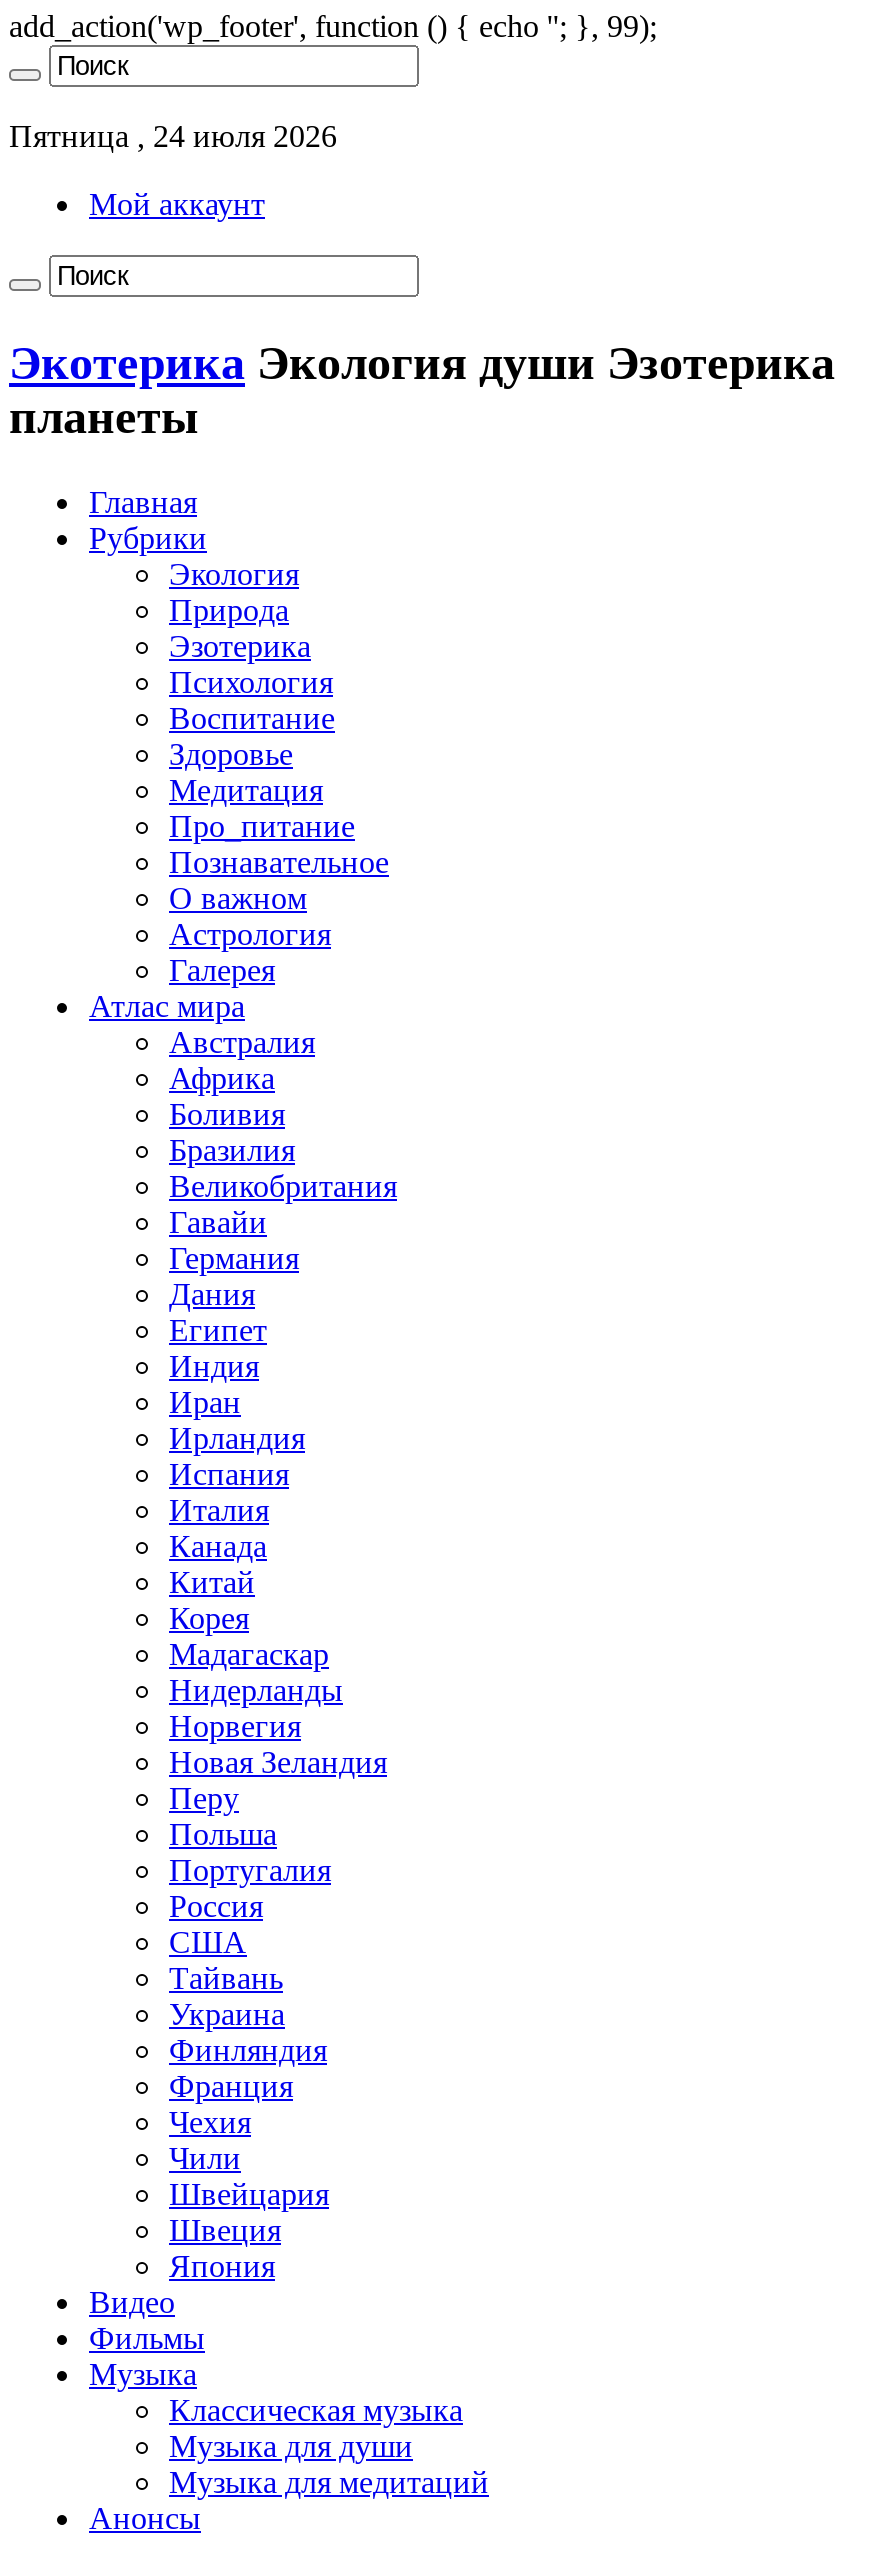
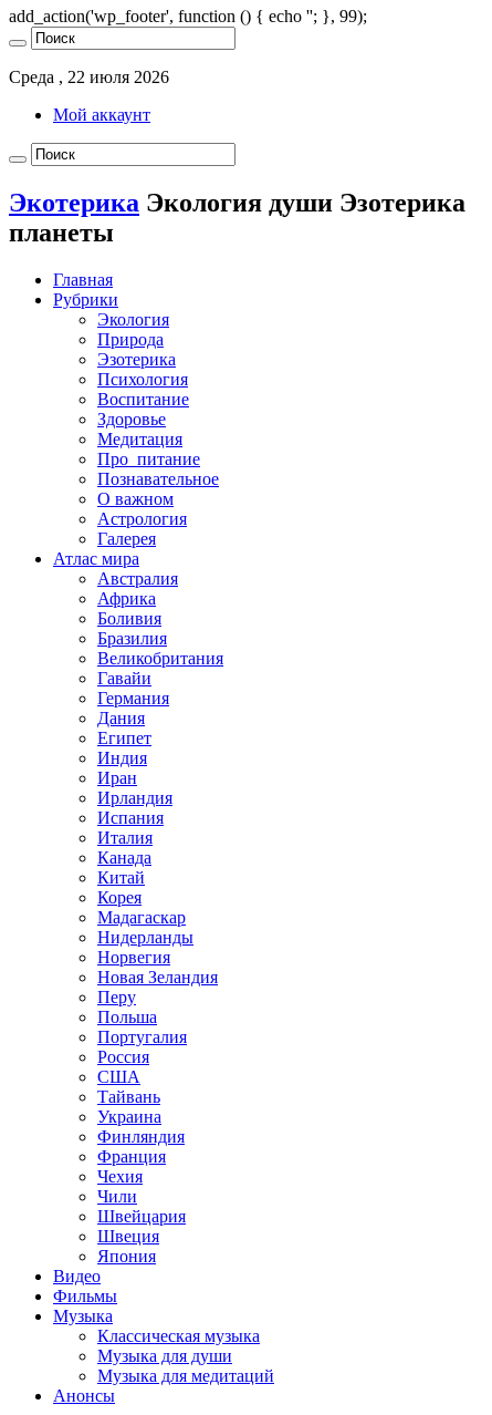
[9,119,337,153] Пятница , 24 июля 2026 -> [9,68,169,86] Среда , 22 июля 2026

